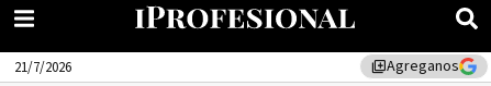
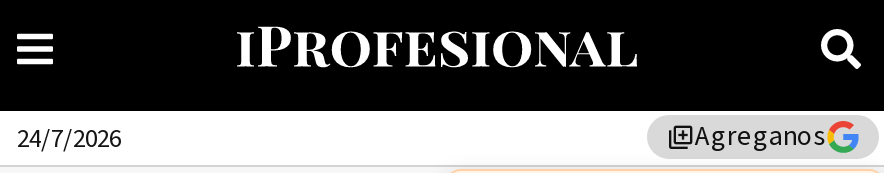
[14,59,71,77] 21/7/2026 -> [17,123,121,157] 24/7/2026

